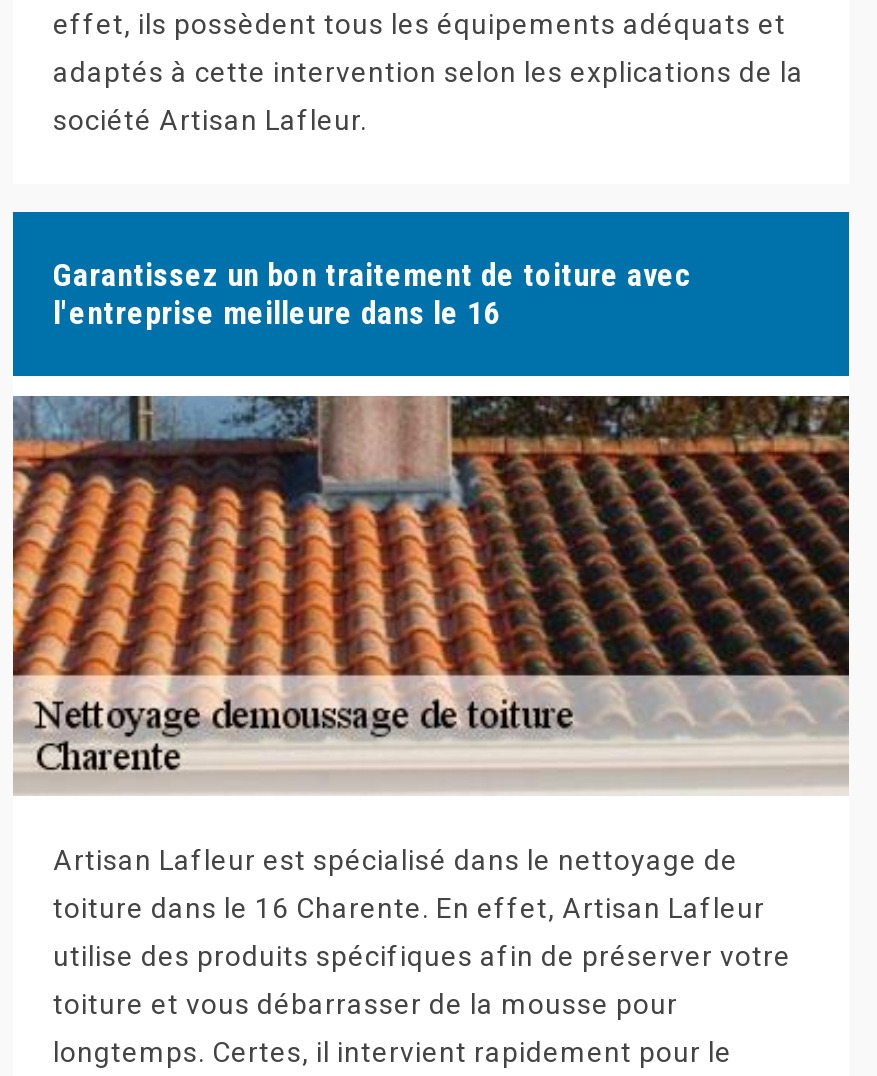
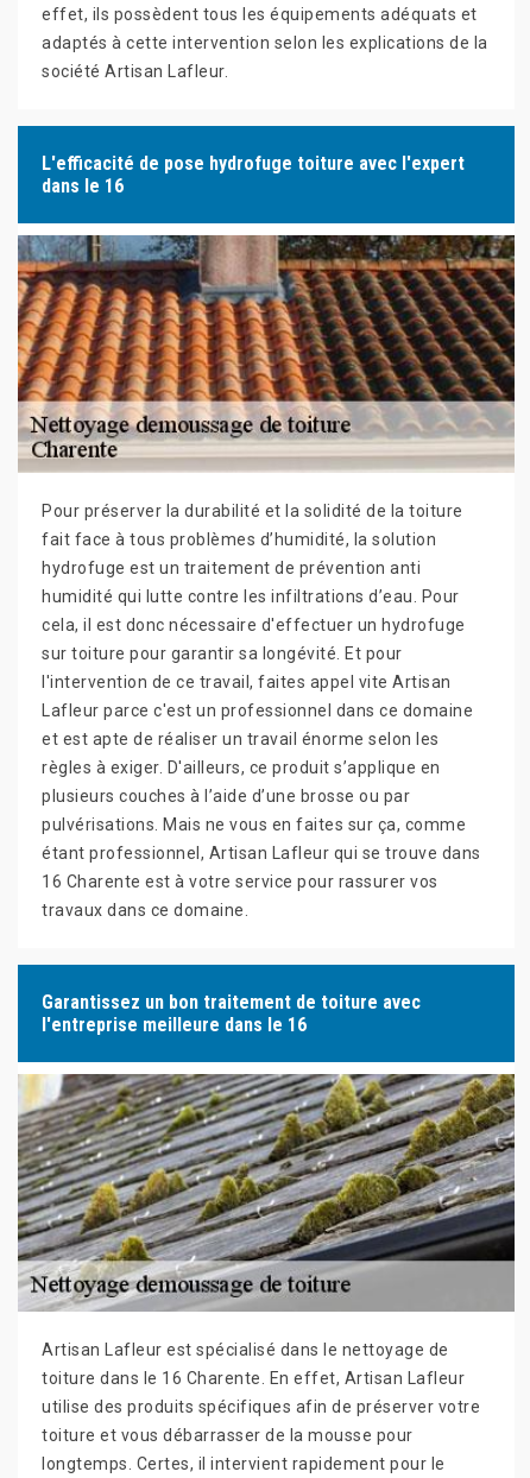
none -> [42,152,465,198] L'efficacité de pose hydrofuge toiture avec l'expert | dans le 16
none -> [42,502,481,920] Pour préserver la durabilité et la solidité de la toiture | fait face à tous problèmes d’humidité, la solution | hydrofuge est un traitement de prévention anti | humidité qui lutte contre les infiltrations d’eau. Pour | cela, il est donc nécessaire d'effectuer un hydrofuge | sur toiture pour garantir sa longévité. Et pour | l'intervention de ce travail, faites appel vite Artisan | Lafleur parce c'est un professionnel dans ce domaine | et est apte de réaliser un travail énorme selon les | règles à exiger. D'ailleurs, ce produit s’applique en | plusieurs couches à l’aide d’une brosse ou par | pulvérisations. Mais ne vous en faites sur ça, comme | étant professionnel, Artisan Lafleur qui se trouve dans | 16 Charente est à votre service pour rassurer vos | travaux dans ce domaine.
[11,394,849,794] [image] -> [17,1074,516,1312] [image]

